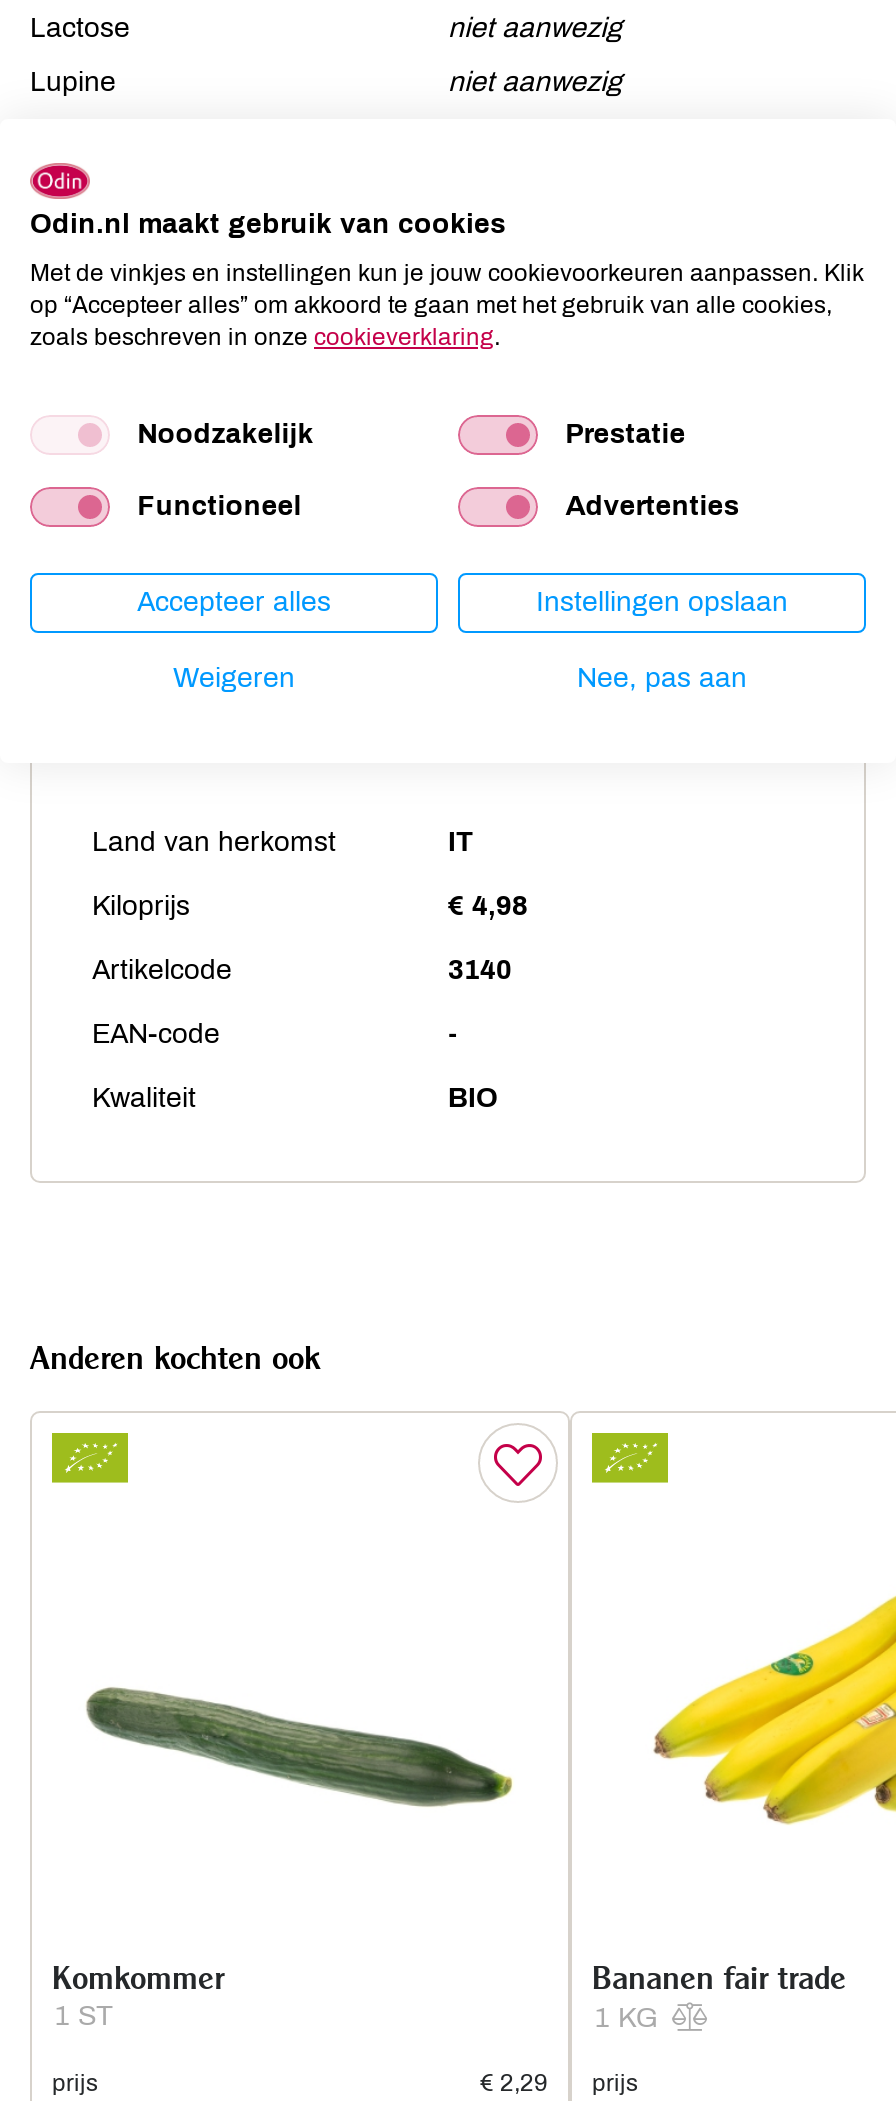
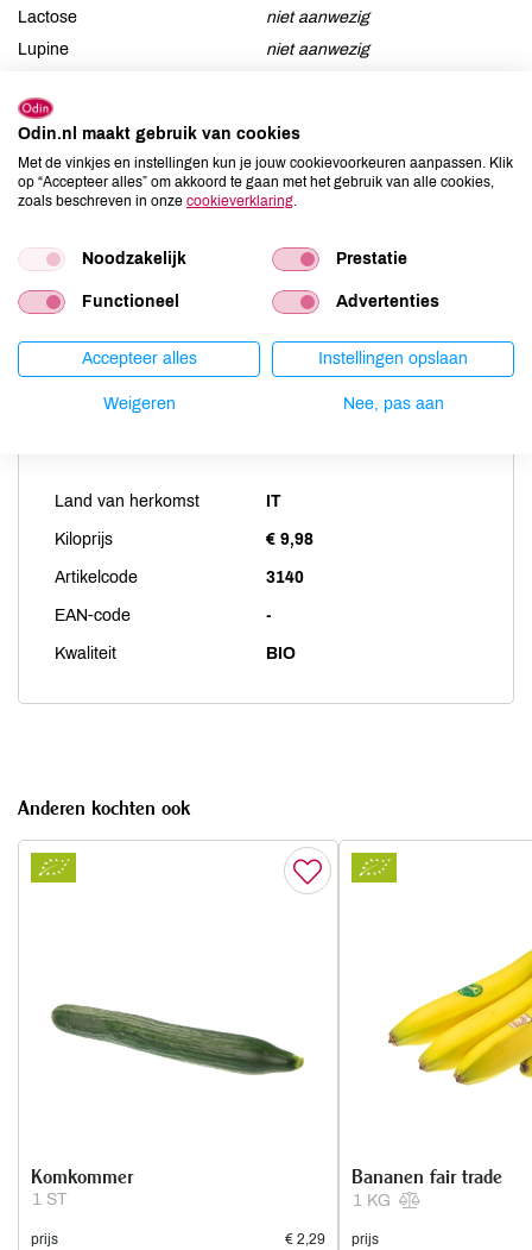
[448,891,528,921] € 4,98 -> [266,530,313,548] € 9,98

